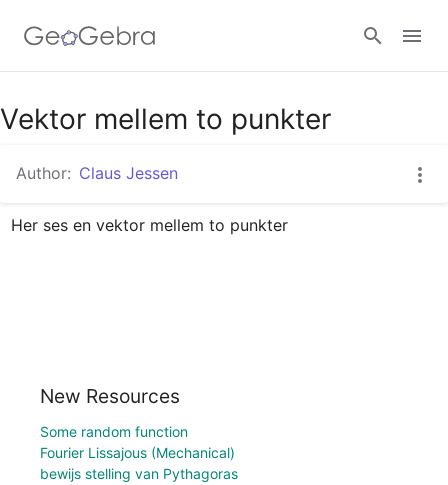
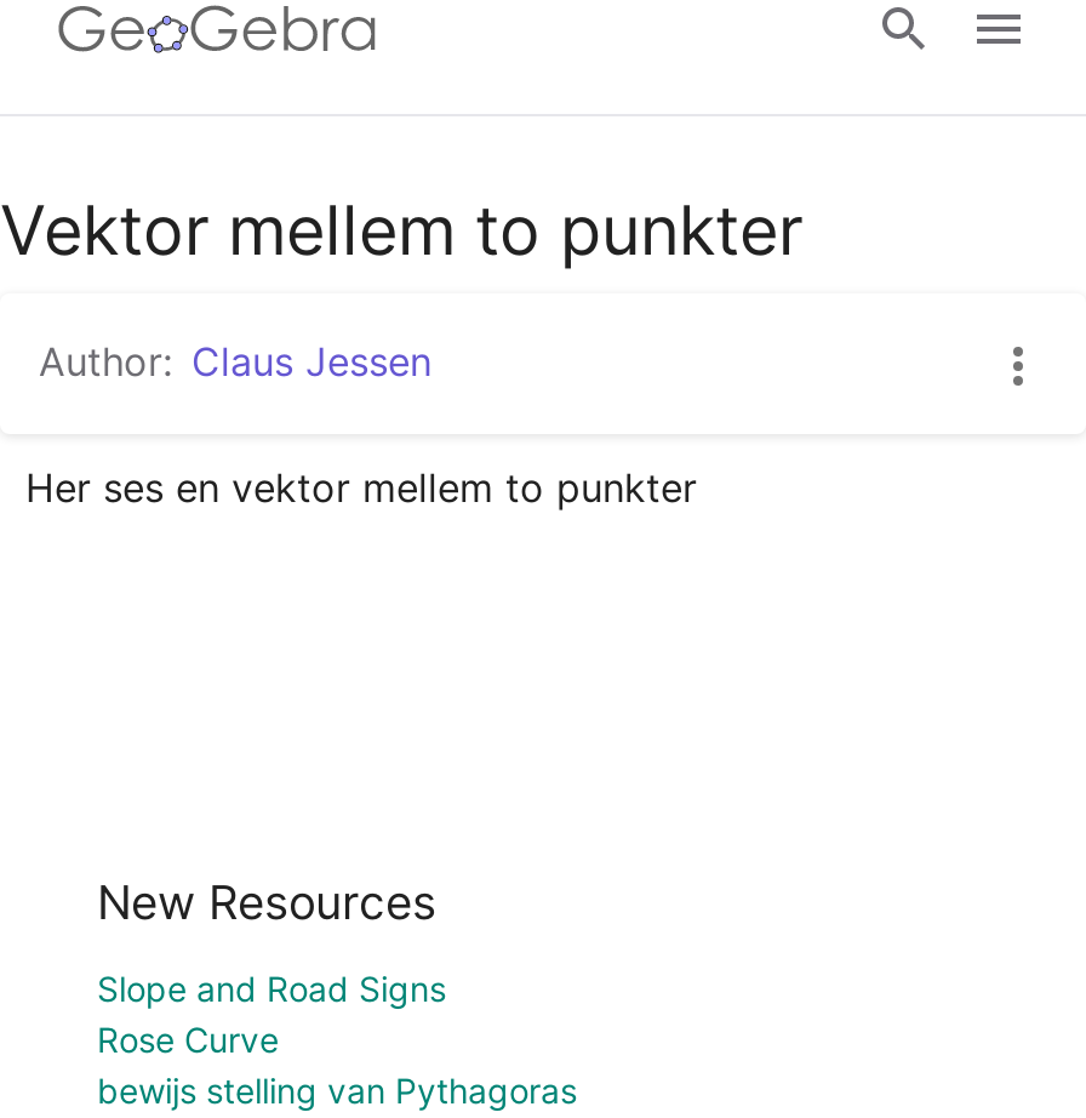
[40,423,235,461] Some random function | Fourier Lissajous (Mechanical) -> [97,967,446,1059] Slope and Road Signs | Rose Curve

